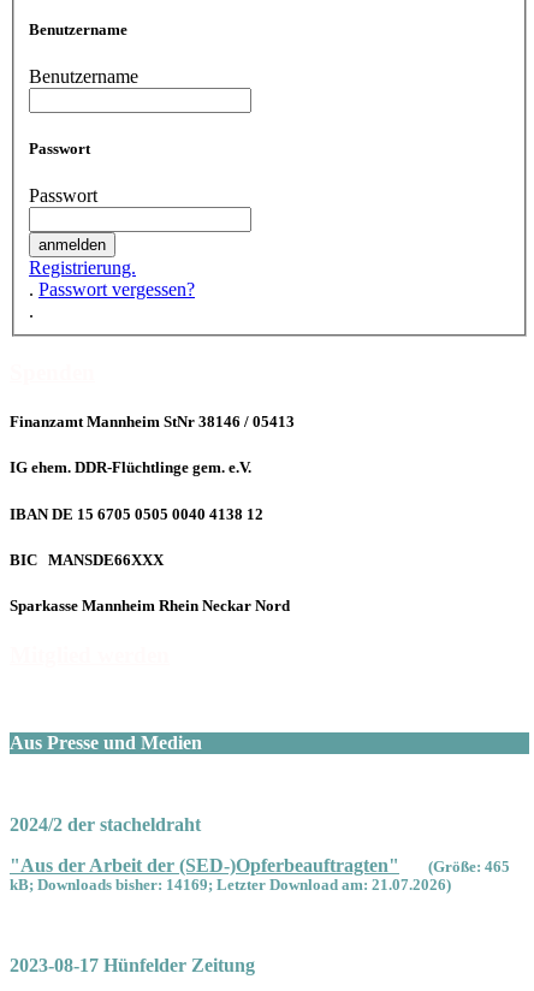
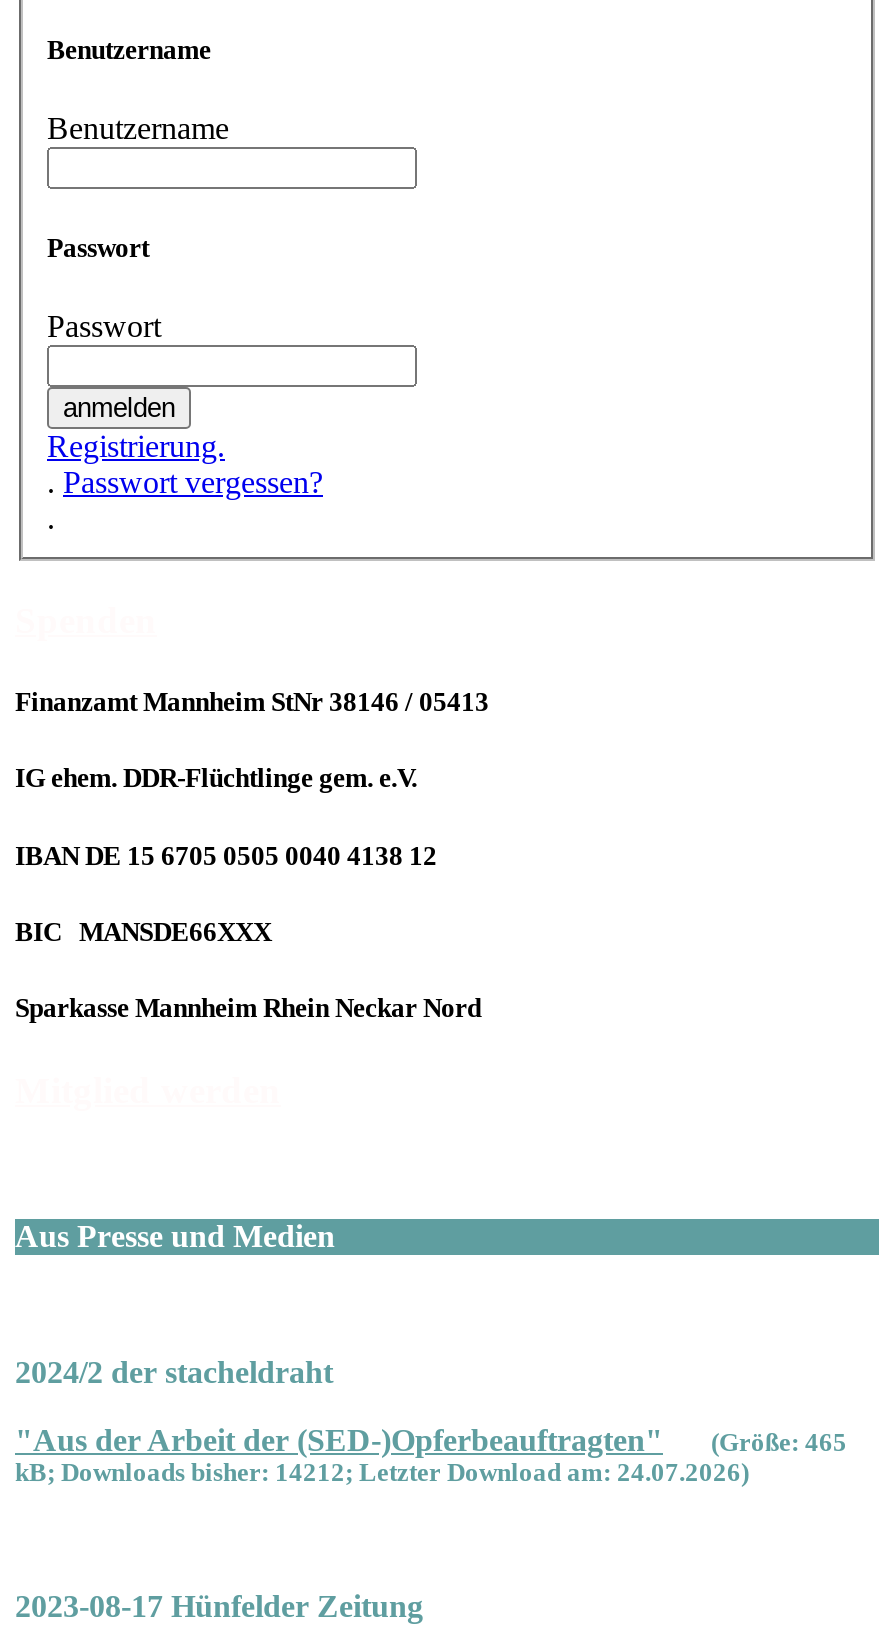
[10,877,451,893] kB; Downloads bisher: 14169; Letzter Download am: 21.07.2026) -> [15,1459,749,1487] kB; Downloads bisher: 14212; Letzter Download am: 24.07.2026)

